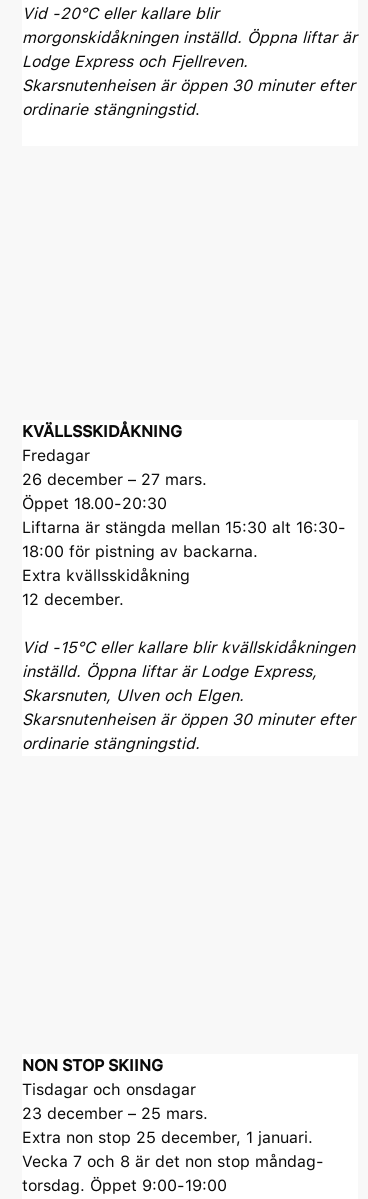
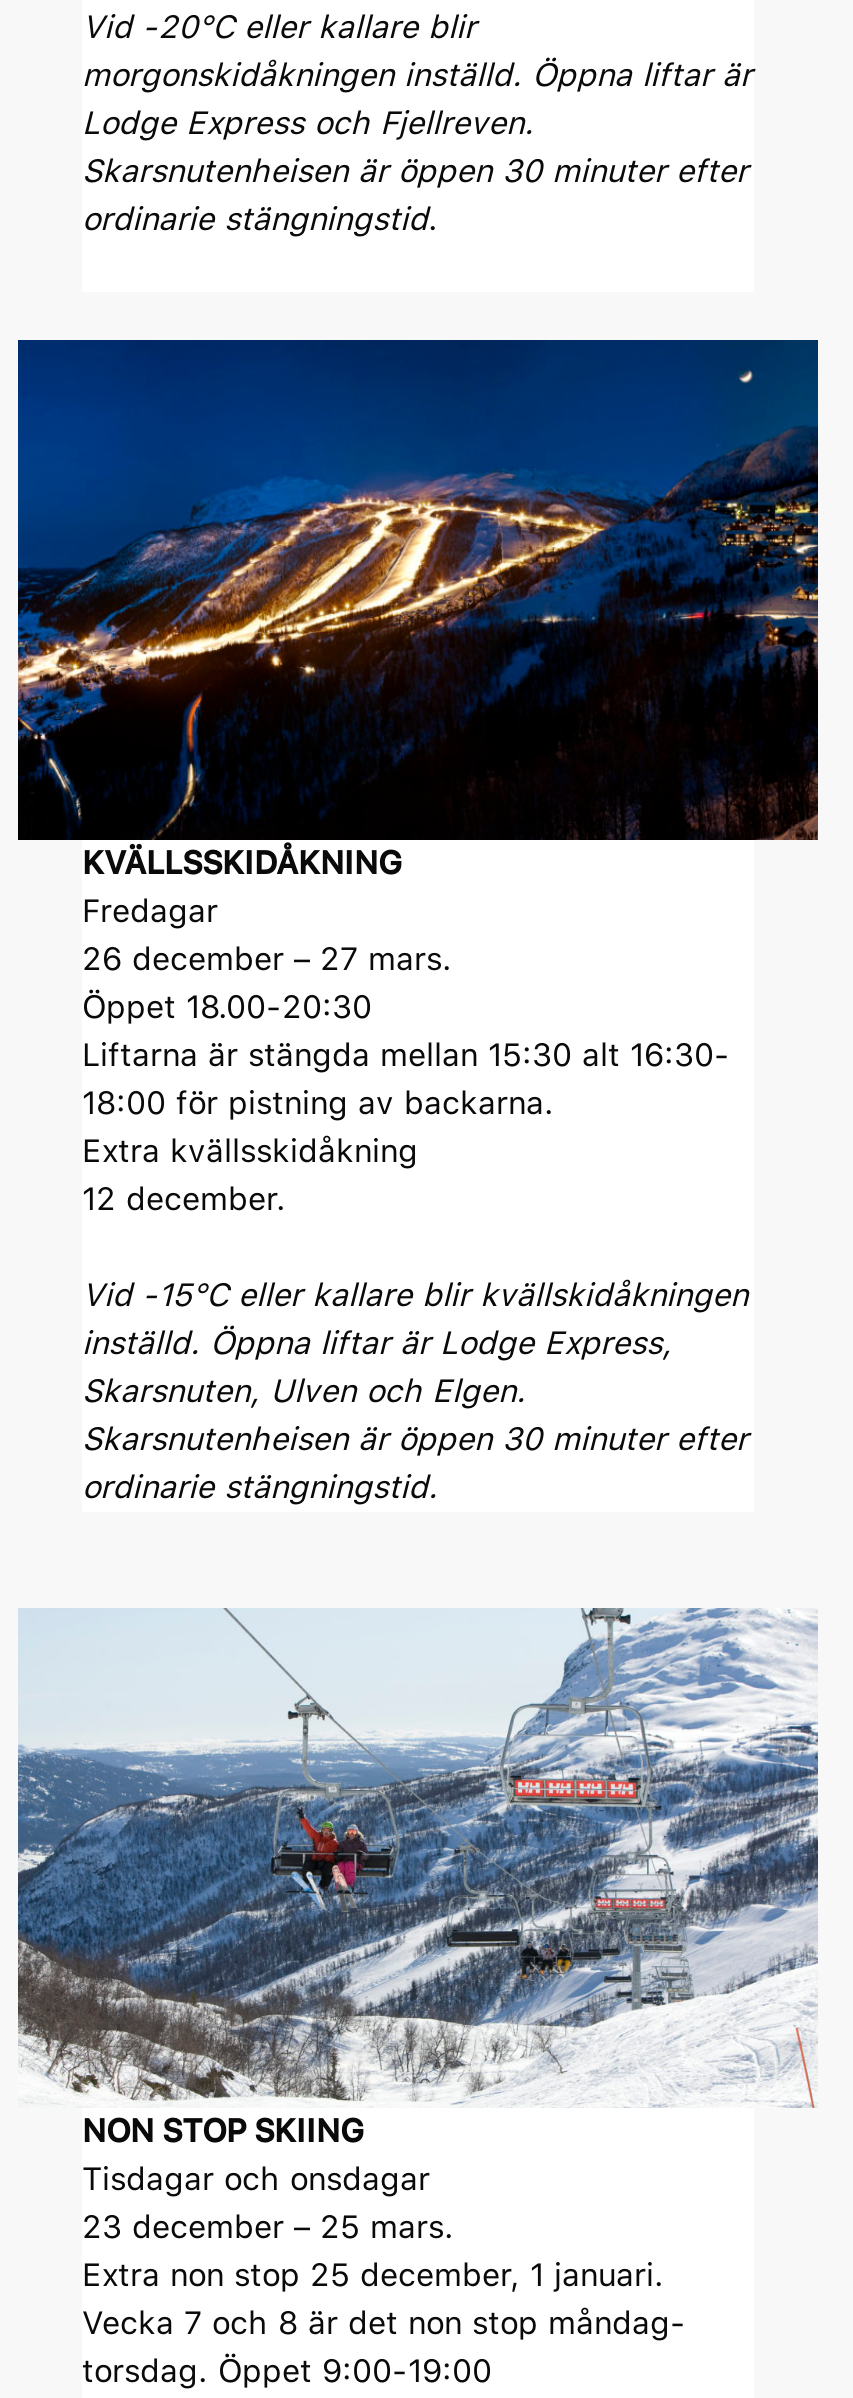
none -> [16,338,820,842] [image]
none -> [16,1606,820,2108] [image]

